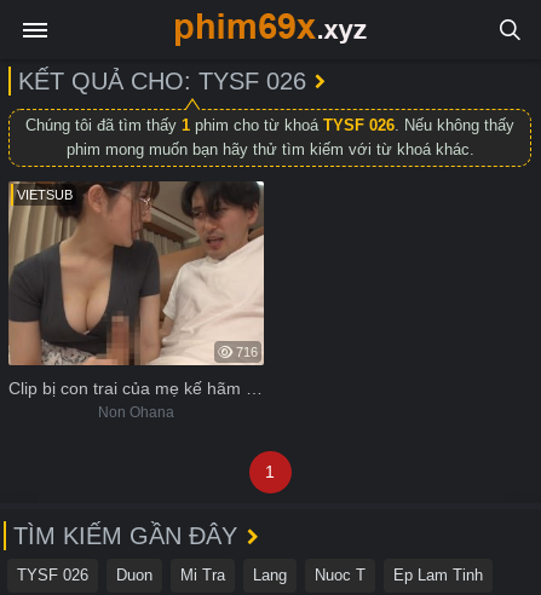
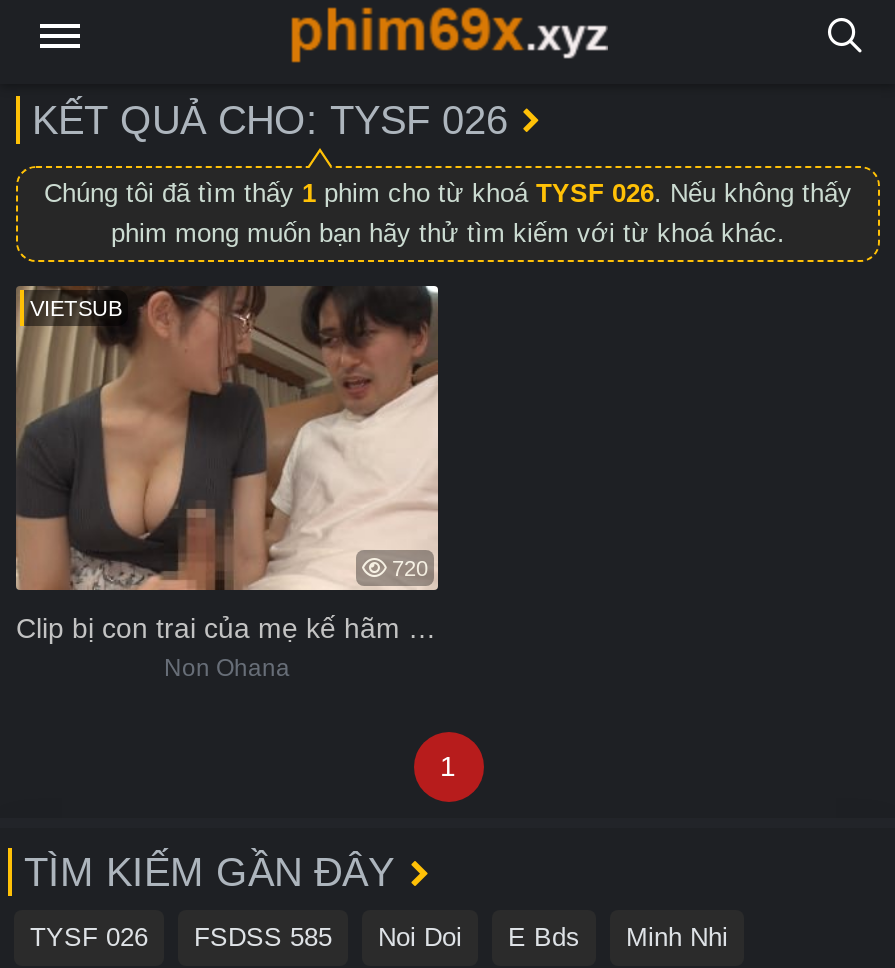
[232,345,258,359] 716 -> [386,556,428,580] 720
[116,566,483,584] Duon | Mi Tra | Lang | Nuoc T | Ep Lam Tinh -> [194,922,728,952] FSDSS 585 | Noi Doi | E Bds | Minh Nhi

